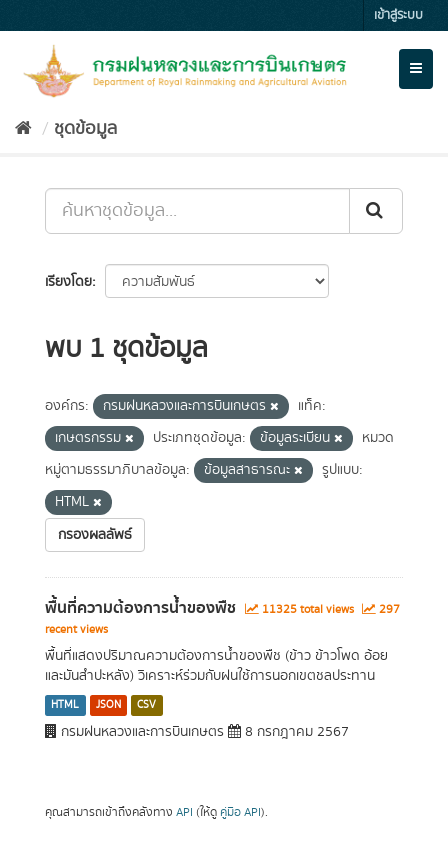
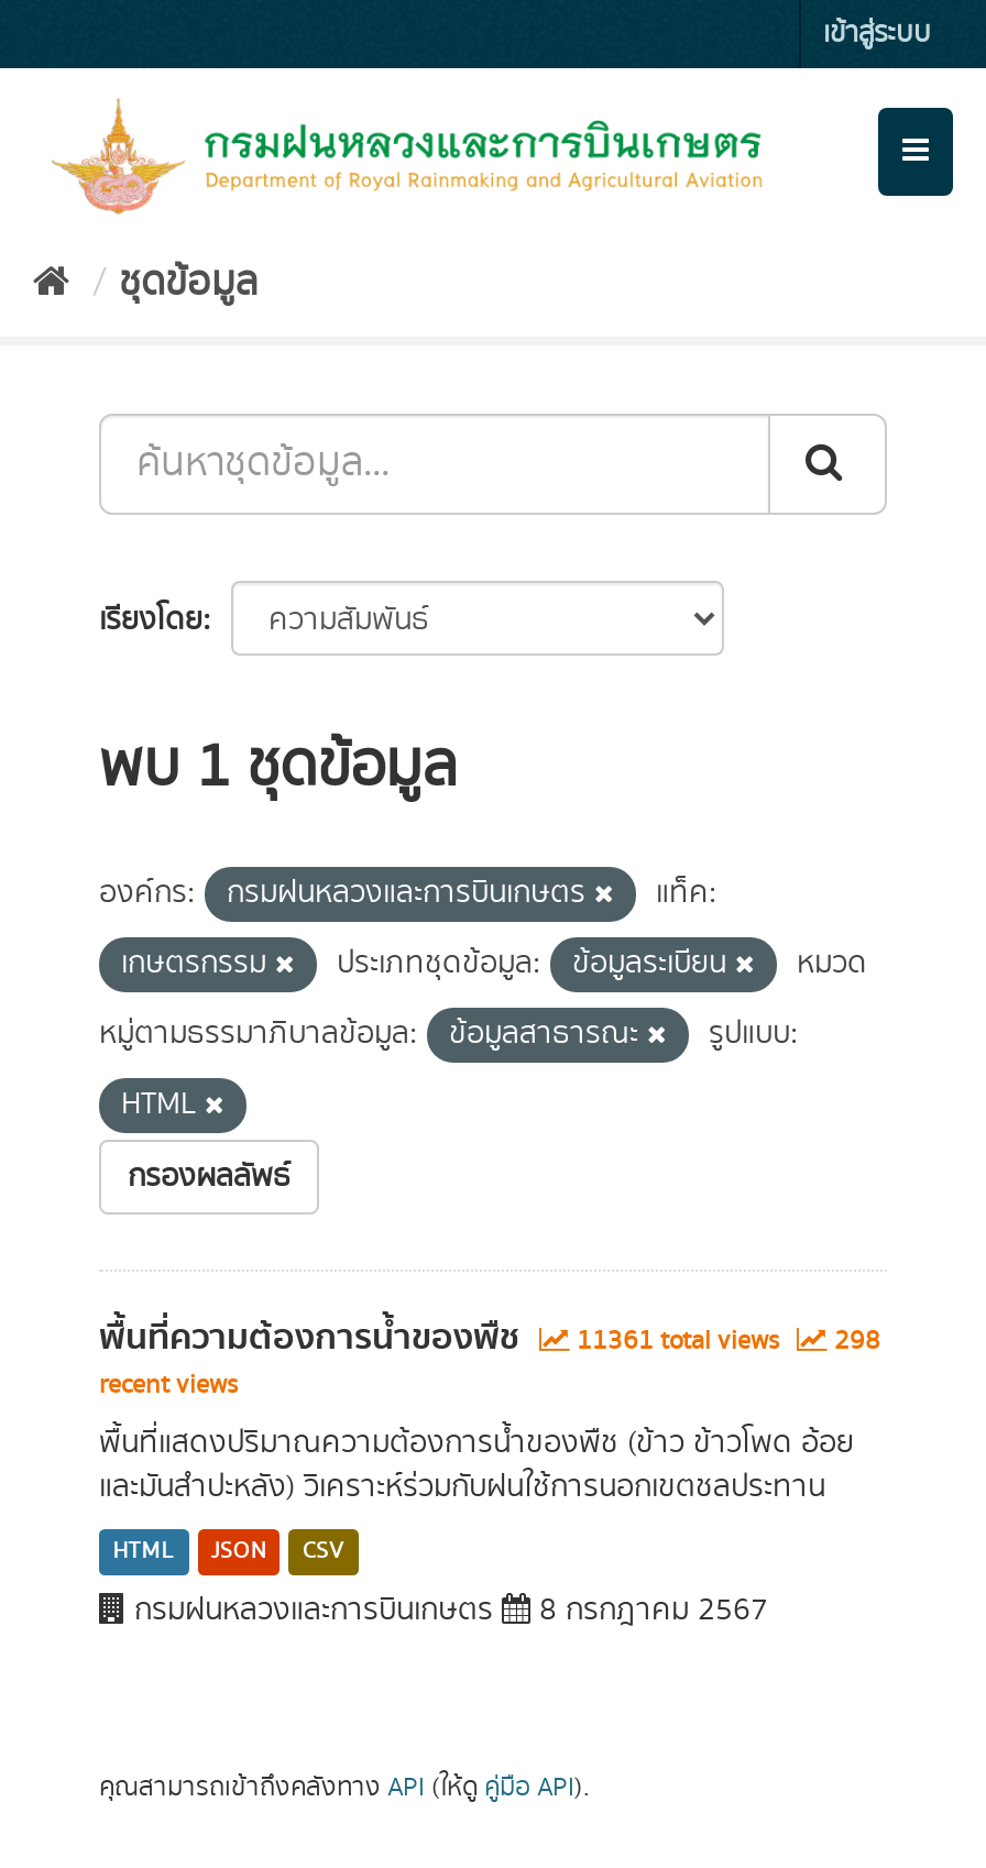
[259,601,357,618] 11325 total views -> [570,1322,786,1360] 11361 total views
[376,601,400,618] 297 -> [828,1322,880,1360] 298

